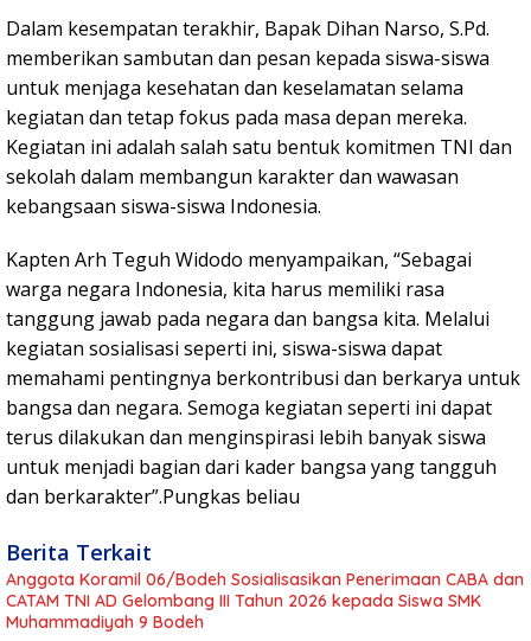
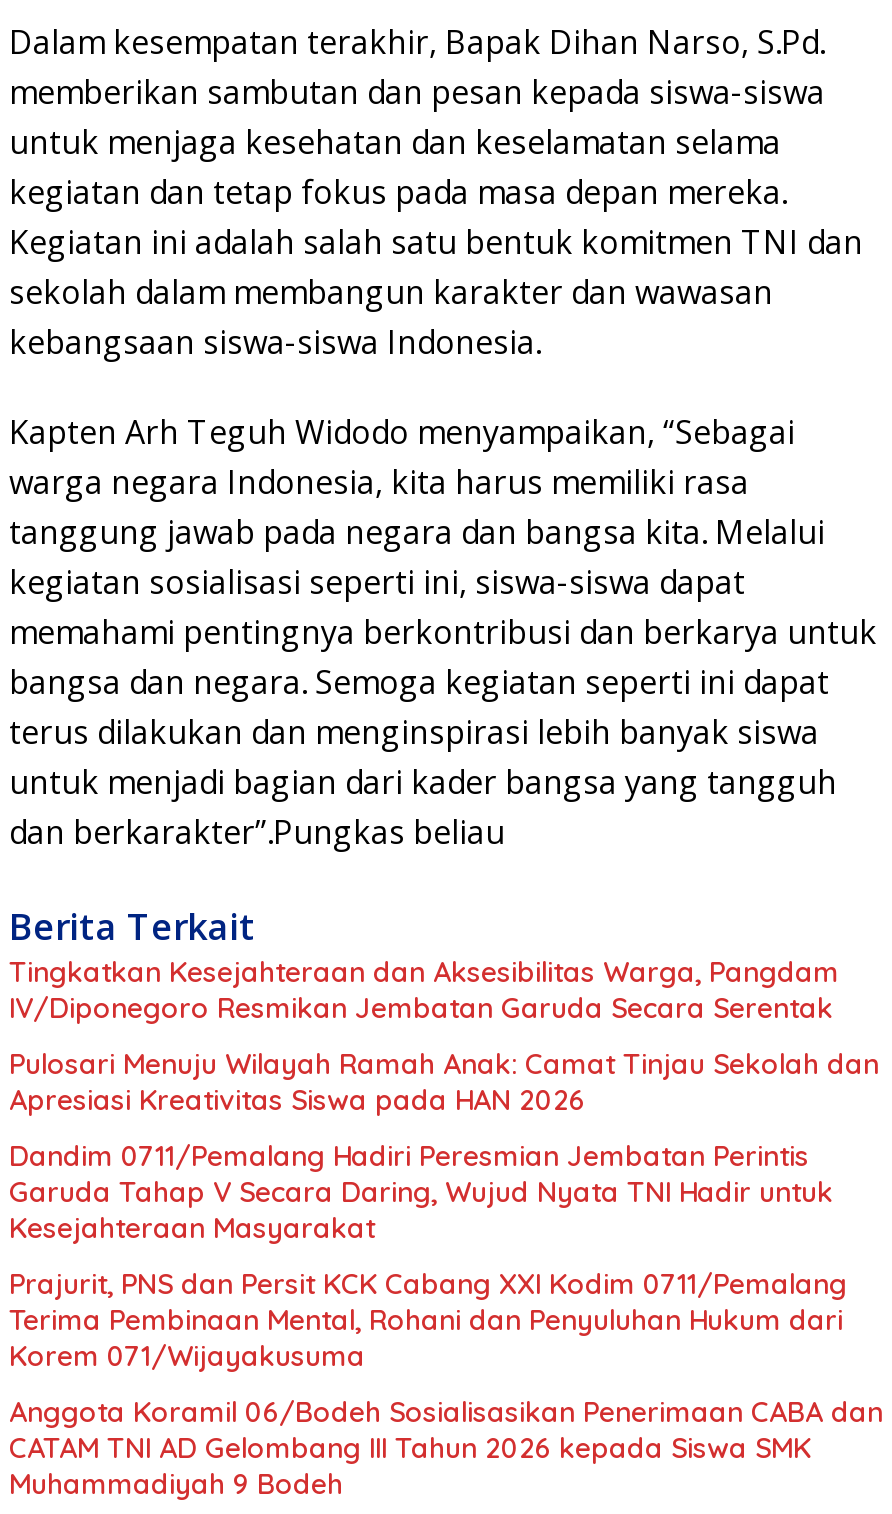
none -> [9,954,879,1374] Tingkatkan Kesejahteraan dan Aksesibilitas Warga, Pangdam | IV/Diponegoro Resmikan Jembatan Garuda Secara Serentak | Pulosari Menuju Wilayah Ramah Anak: Camat Tinjau Sekolah dan | Apresiasi Kreativitas Siswa pada HAN 2026 | Dandim 0711/Pemalang Hadiri Peresmian Jembatan Perintis | Garuda Tahap V Secara Daring, Wujud Nyata TNI Hadir untuk | Kesejahteraan Masyarakat | Prajurit, PNS dan Persit KCK Cabang XXI Kodim 0711/Pemalang | Terima Pembinaan Mental, Rohani dan Penyuluhan Hukum dari | Korem 071/Wijayakusuma

